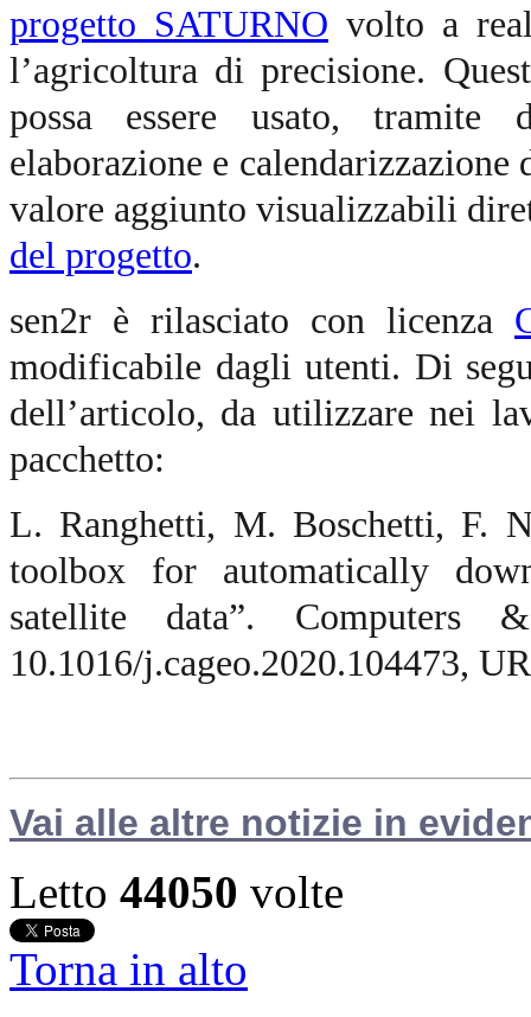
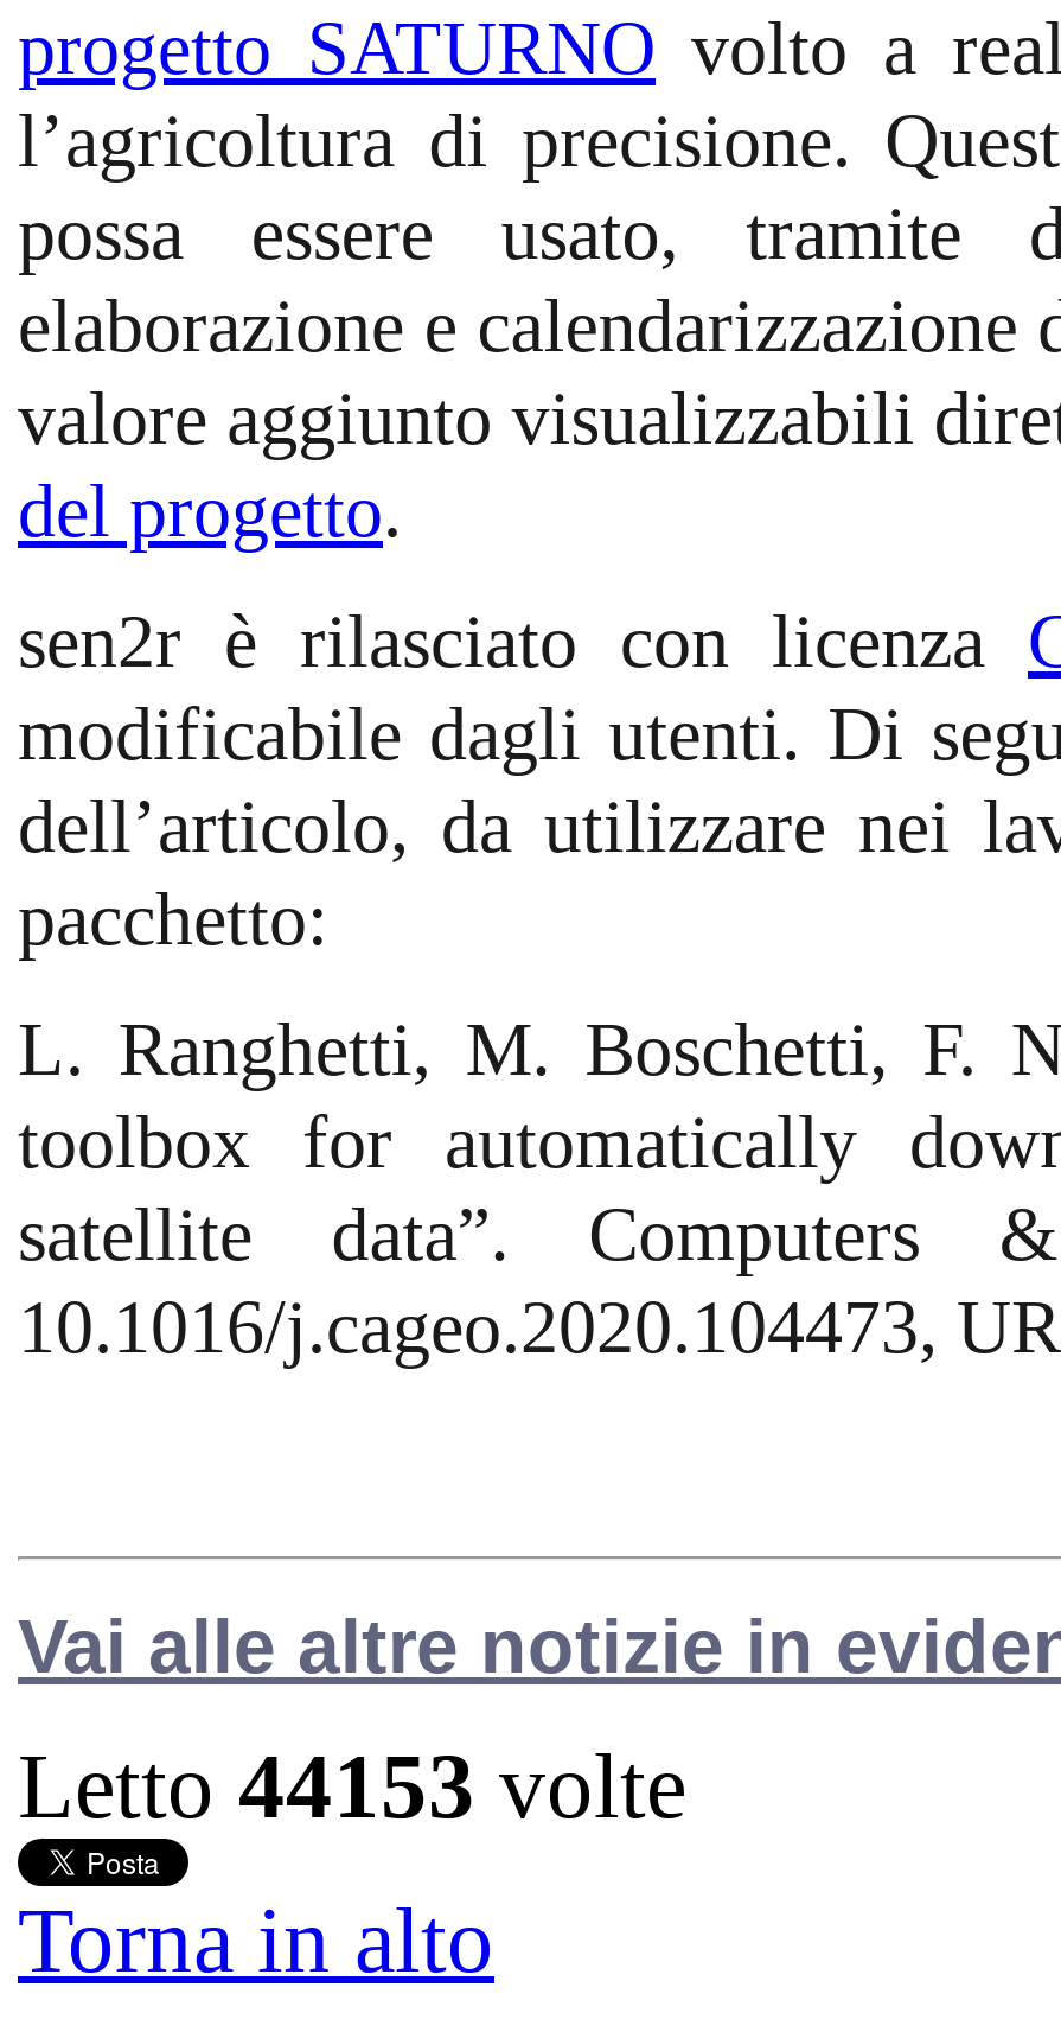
[9,866,344,917] Letto 44050 volte -> [18,1734,686,1836] Letto 44153 volte

